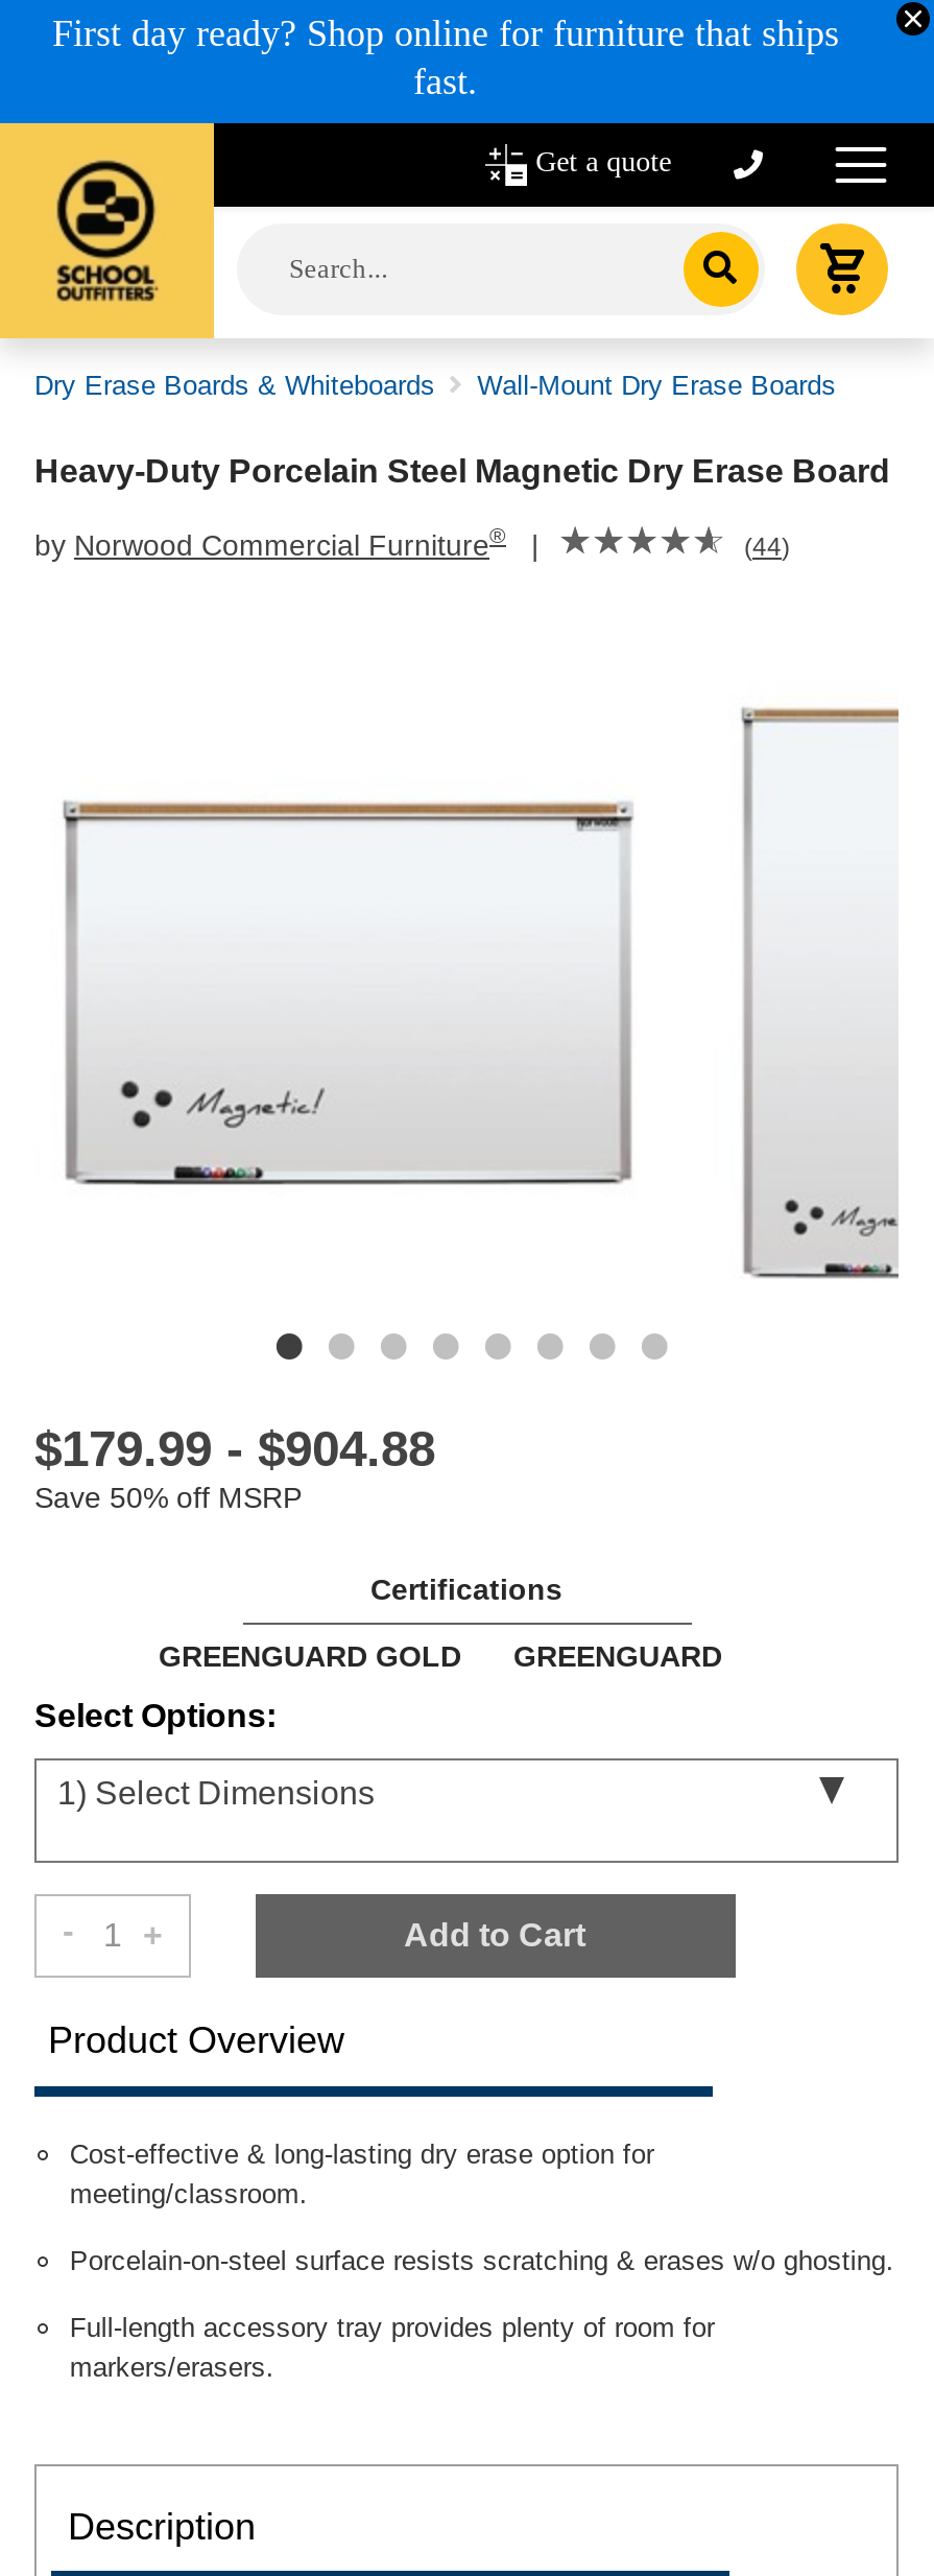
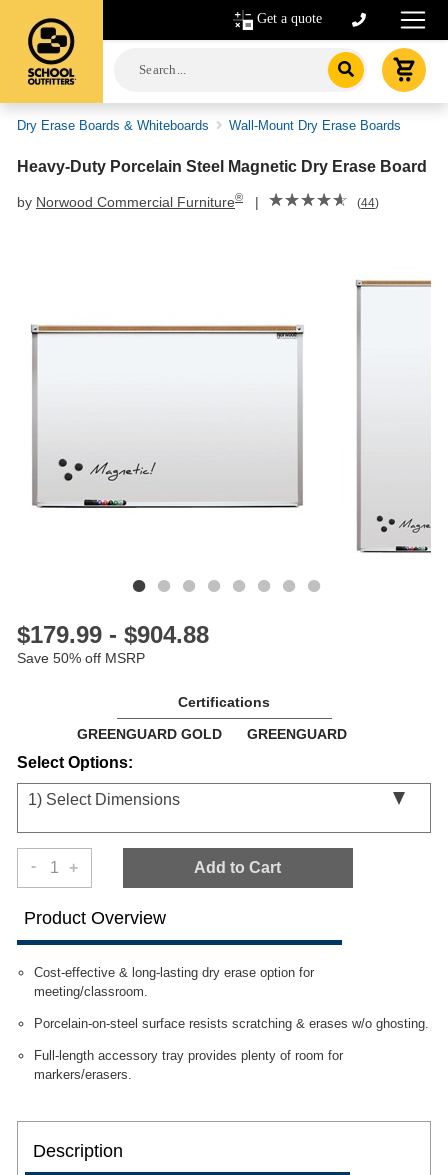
[52,13,839,102] First day ready? Shop online for furniture that ships | fast. -> none

